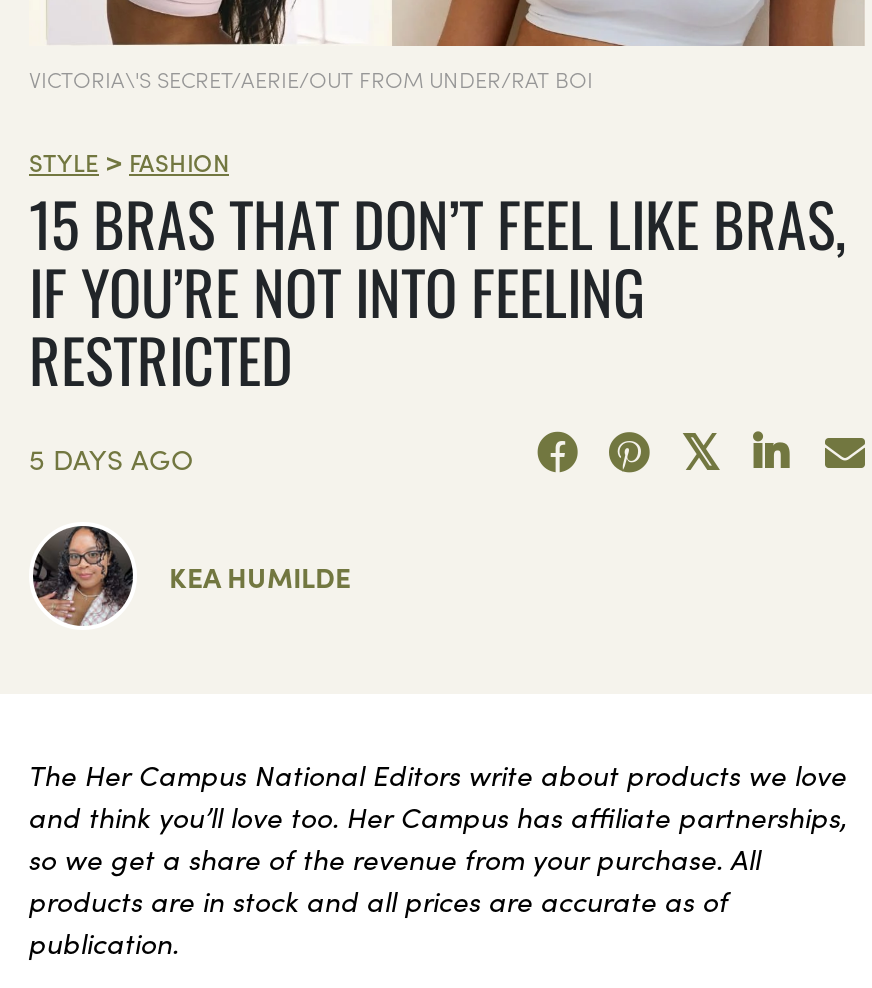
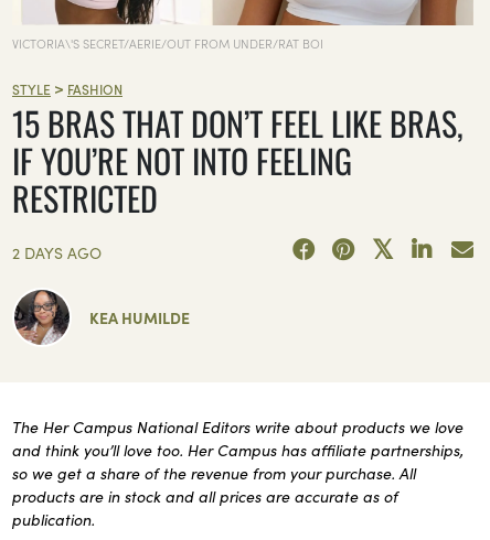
[29,437,193,477] 5 DAYS AGO -> [12,241,102,263] 2 DAYS AGO

